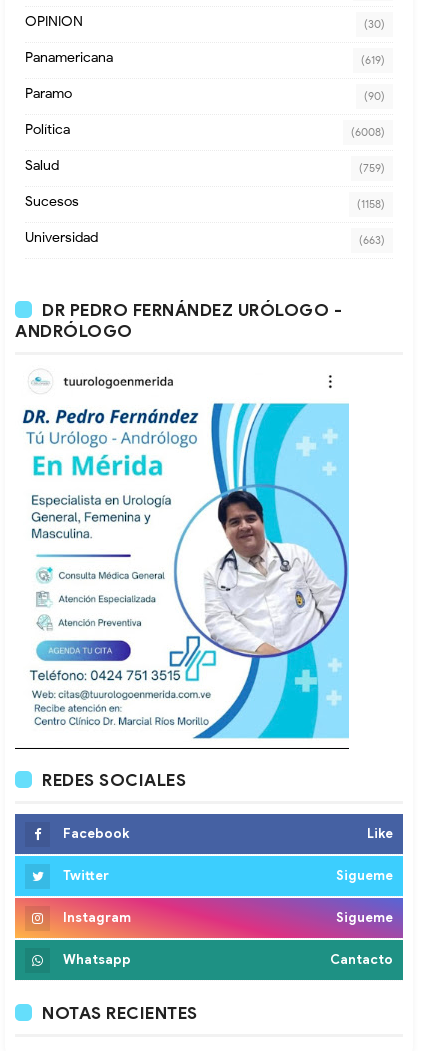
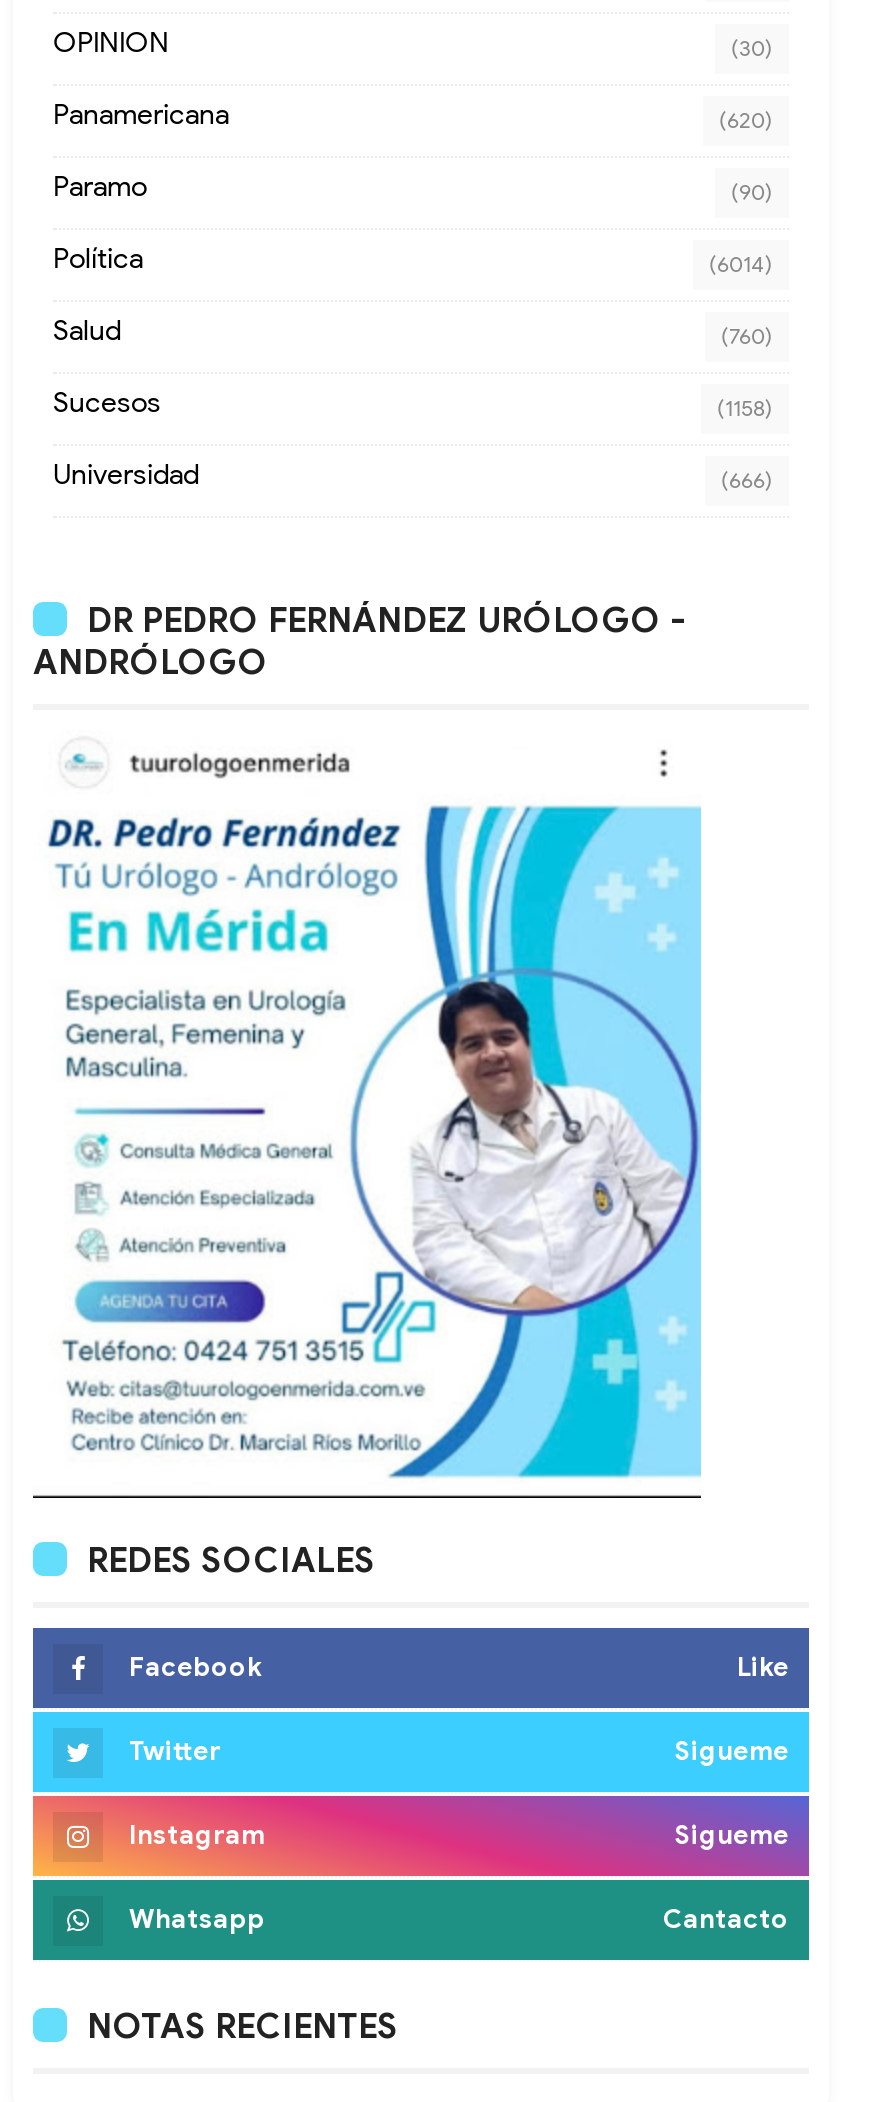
[361,53,385,67] (619) -> [719,106,773,134] (620)
[351,125,385,139] (6008) -> [709,250,773,278] (6014)
[359,161,385,175] (759) -> [721,322,773,350] (760)
[359,233,385,247] (663) -> [721,466,773,494] (666)

